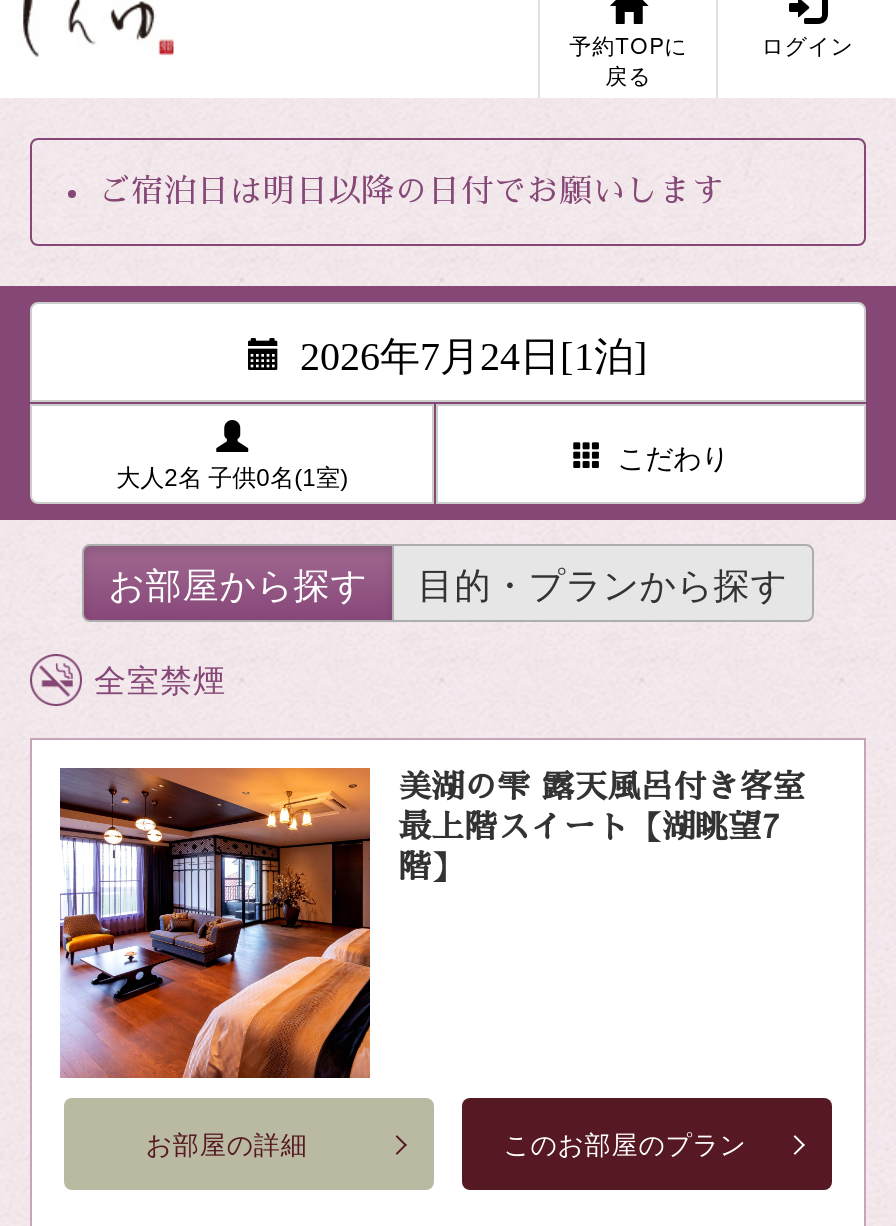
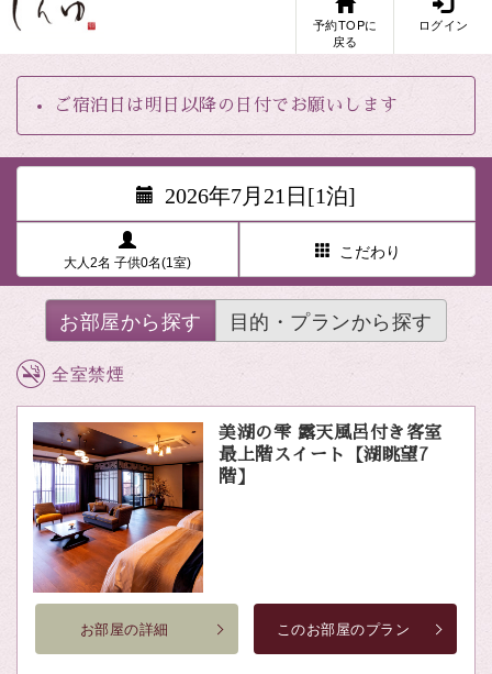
[300,326,648,374] 2026年7月24日[1泊] -> [165,179,356,206] 2026年7月21日[1泊]

